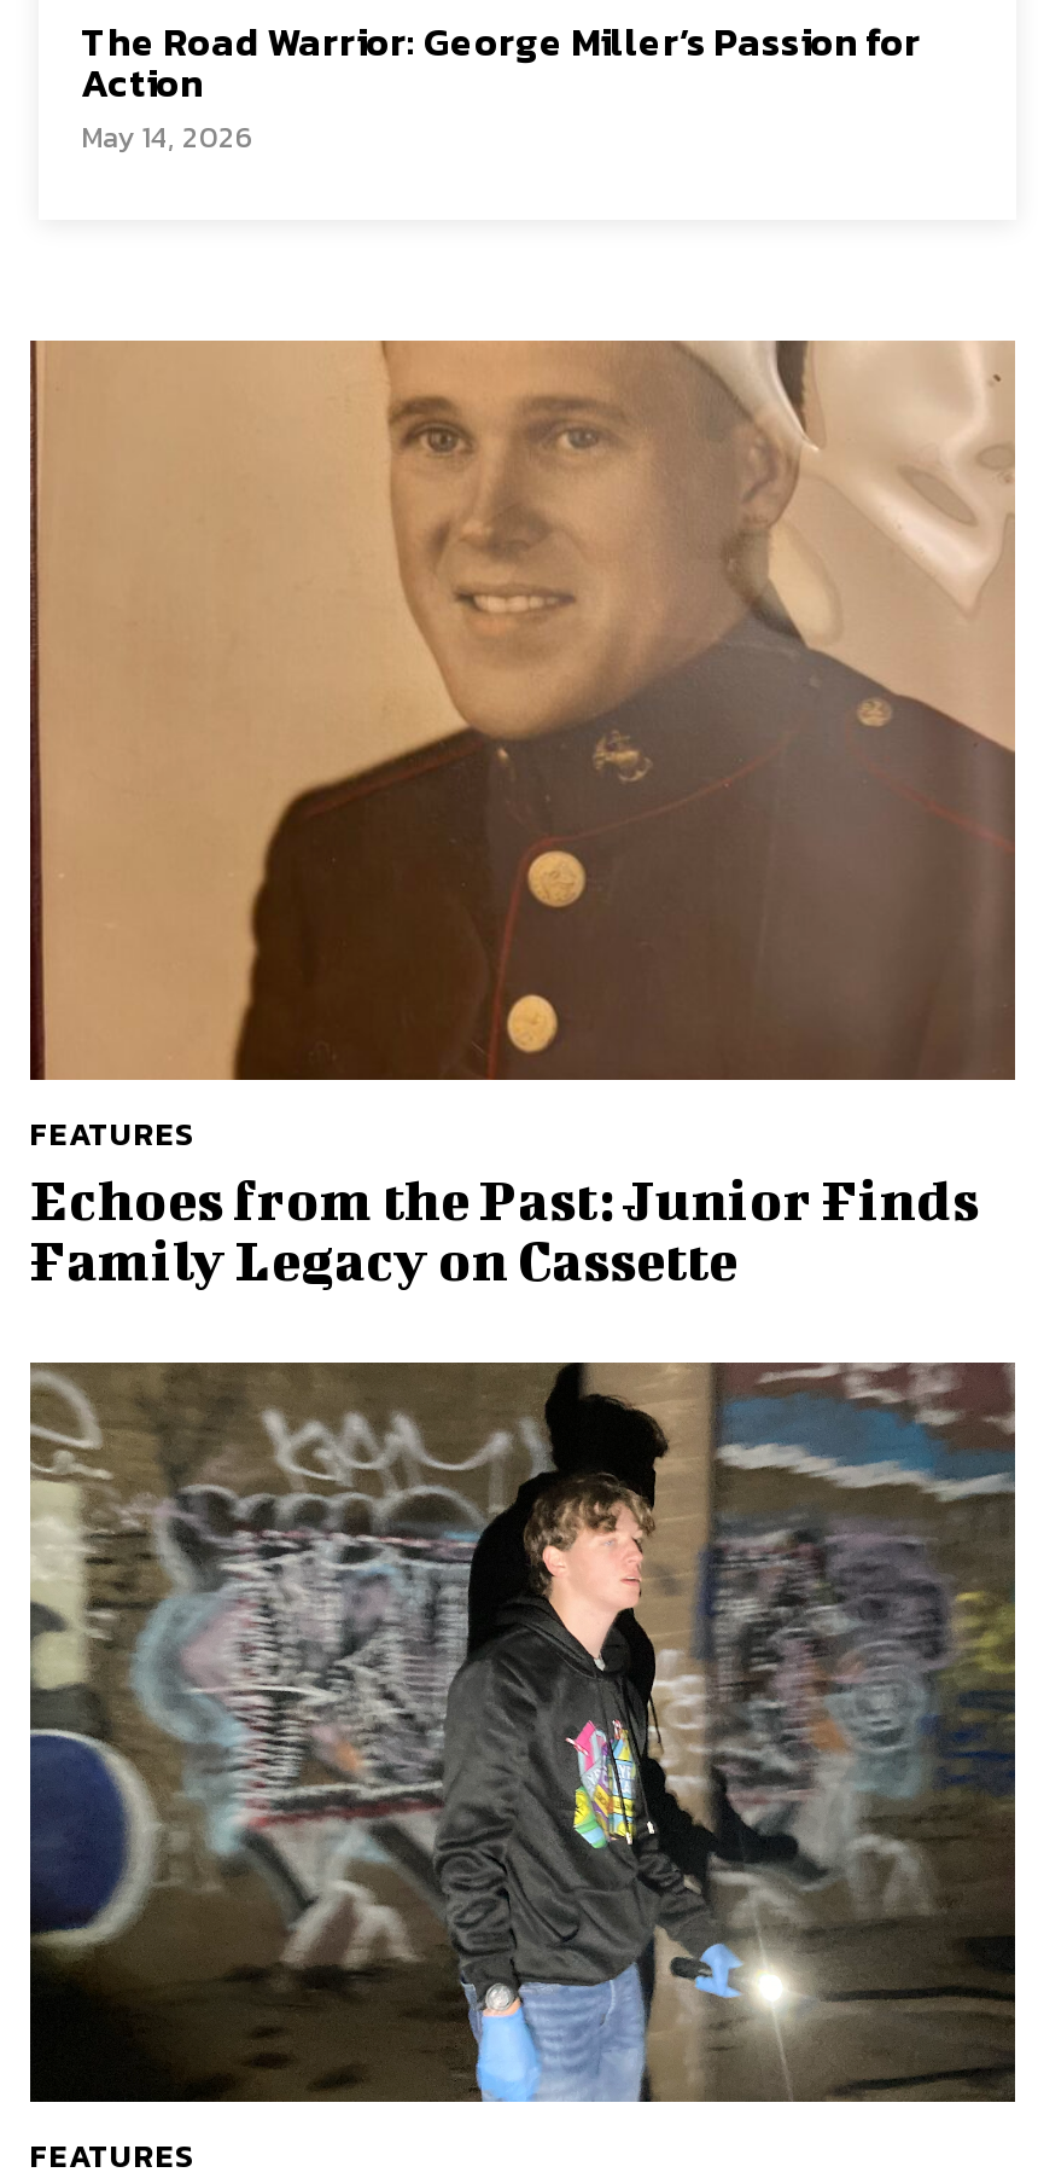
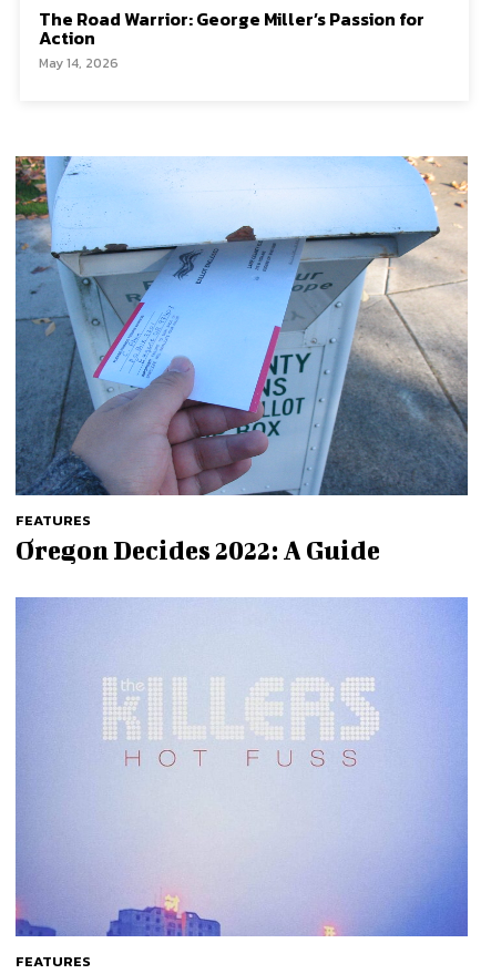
[28,338,1015,1290] [image] | Echoes from the Past: Junior Finds | Family Legacy on Cassette -> [14,155,468,564] [image] | Oregon Decides 2022: A Guide
[28,1360,1017,2104] [image] -> [14,596,469,937] [image]

